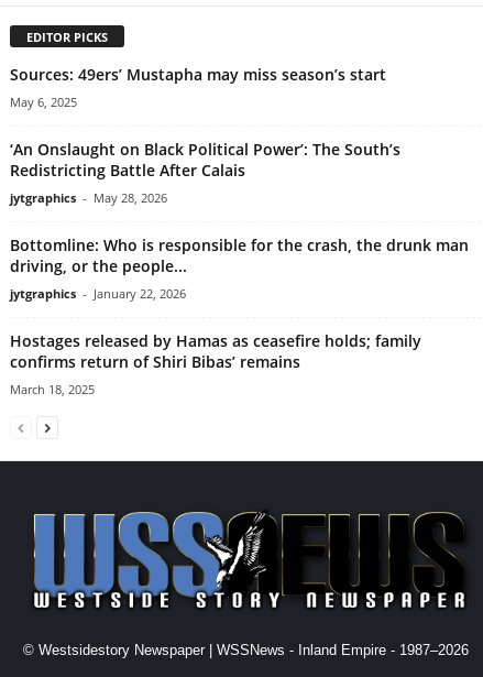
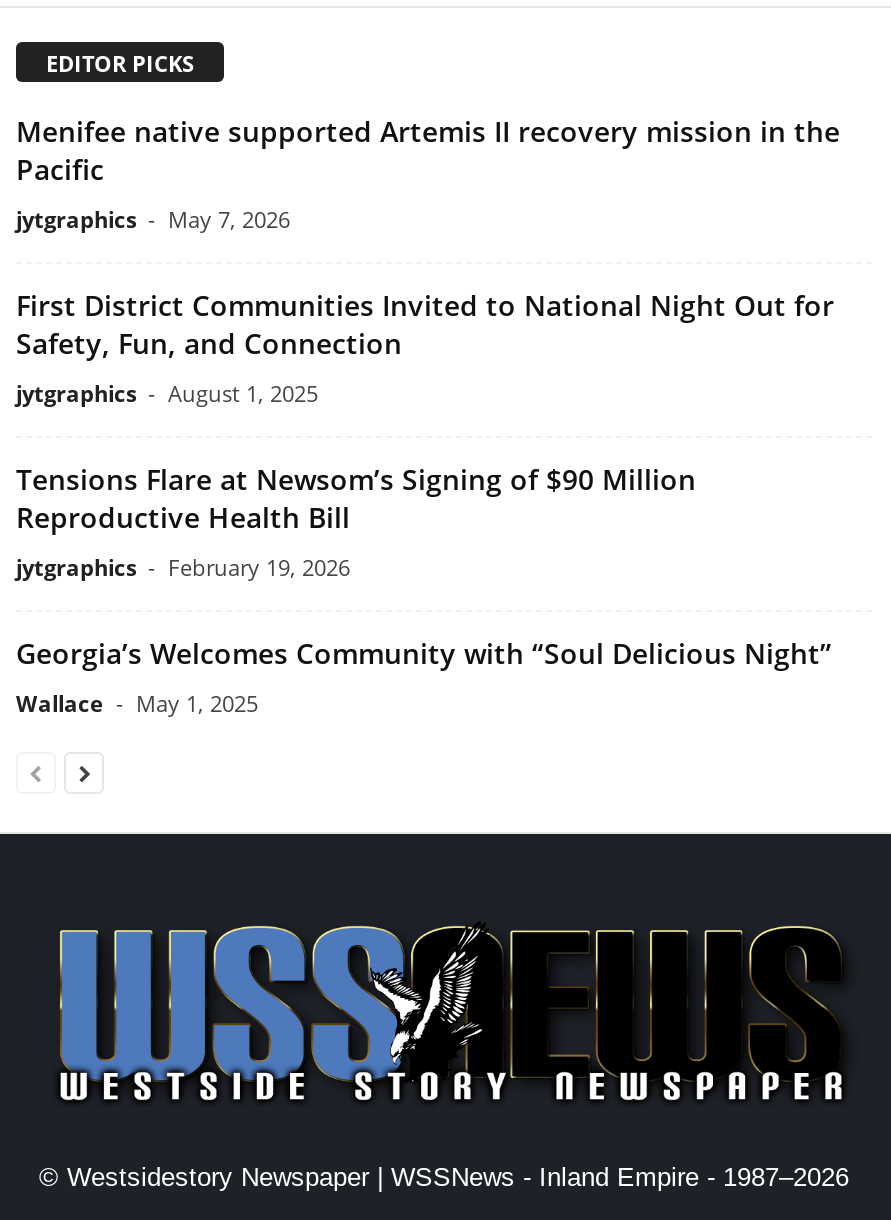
[10,64,386,110] Sources: 49ers’ Mustapha may miss season’s start | May 6, 2025 -> [16,113,840,235] Menifee native supported Artemis II recovery mission in the | Pacific | jytgraphics - May 7, 2026
[10,139,400,206] ‘An Onslaught on Black Political Power’: The South’s | Redistricting Battle After Calais | jytgraphics - May 28, 2026 -> [16,287,834,409] First District Communities Invited to National Night Out for | Safety, Fun, and Connection | jytgraphics - August 1, 2025
[10,235,469,302] Bottomline: Who is responsible for the crash, the drunk man | driving, or the people... | jytgraphics - January 22, 2026 -> [16,461,696,583] Tensions Flare at Newsom’s Signing of $90 Million | Reproductive Health Bill | jytgraphics - February 19, 2026
[10,331,421,398] Hostages released by Hamas as ceasefire holds; family | confirms return of Shiri Bibas’ remains | March 18, 2025 -> [16,635,832,719] Georgia’s Welcomes Community with “Soul Delicious Night” | Wallace - May 1, 2025

